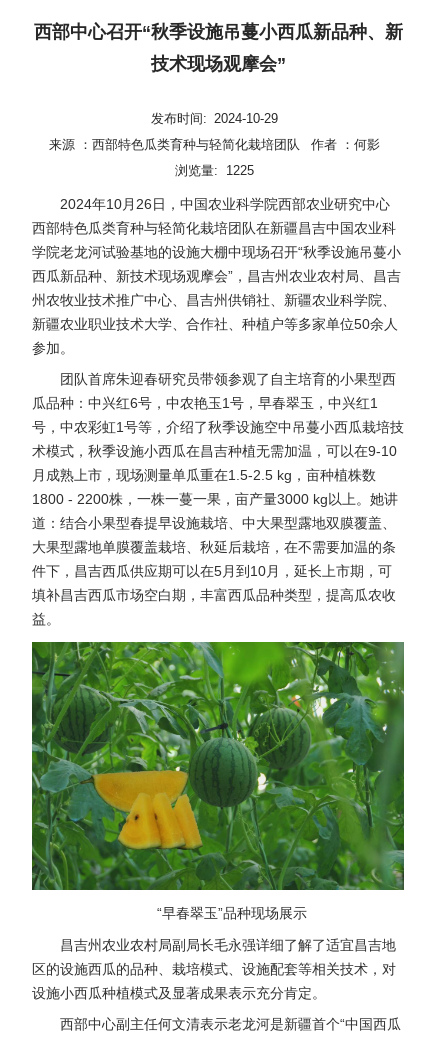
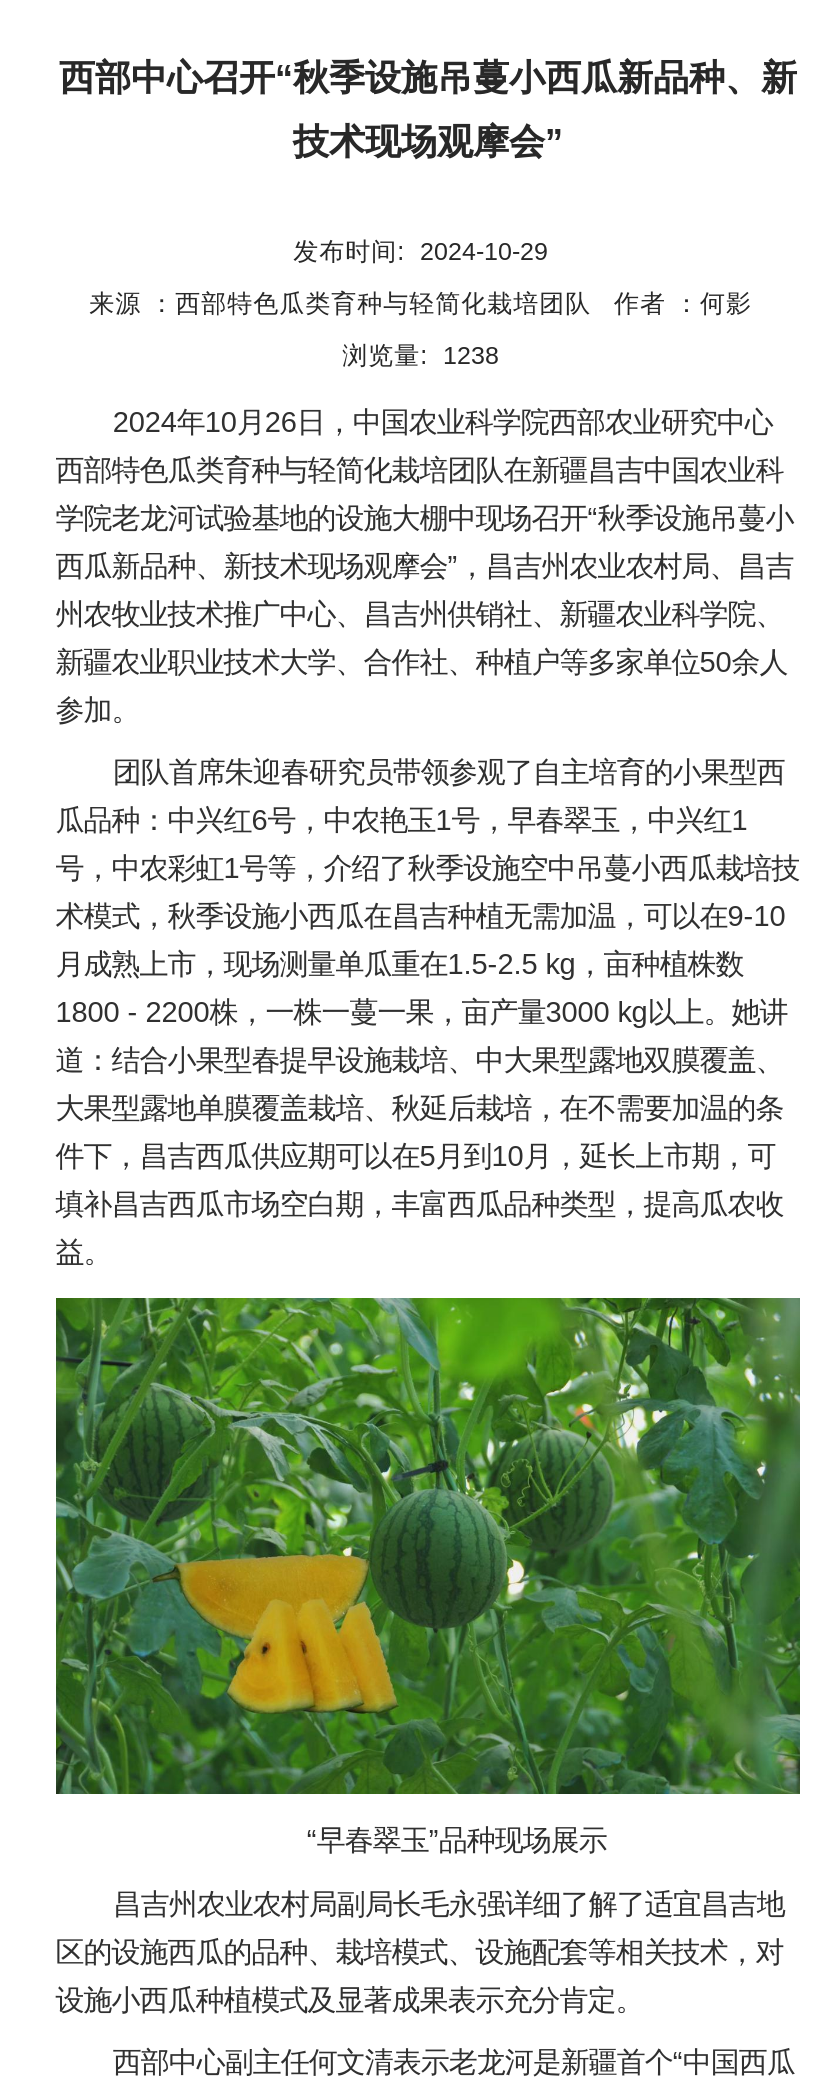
[175,164,253,178] 浏览量: 1225 -> [342,343,499,371] 浏览量: 1238

